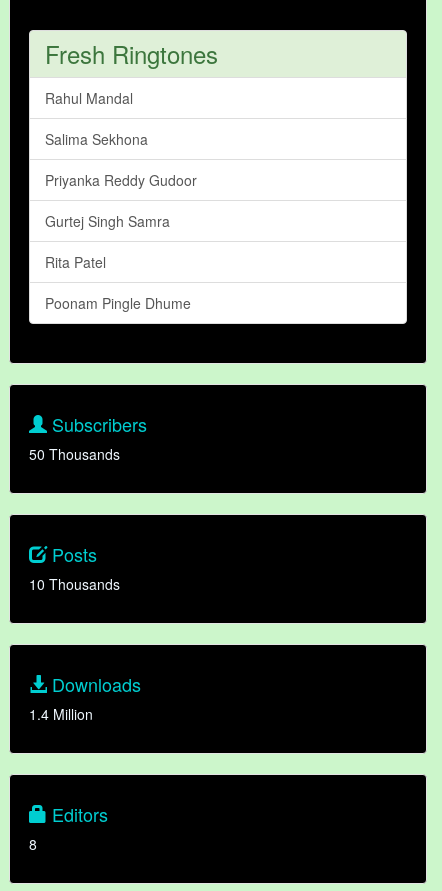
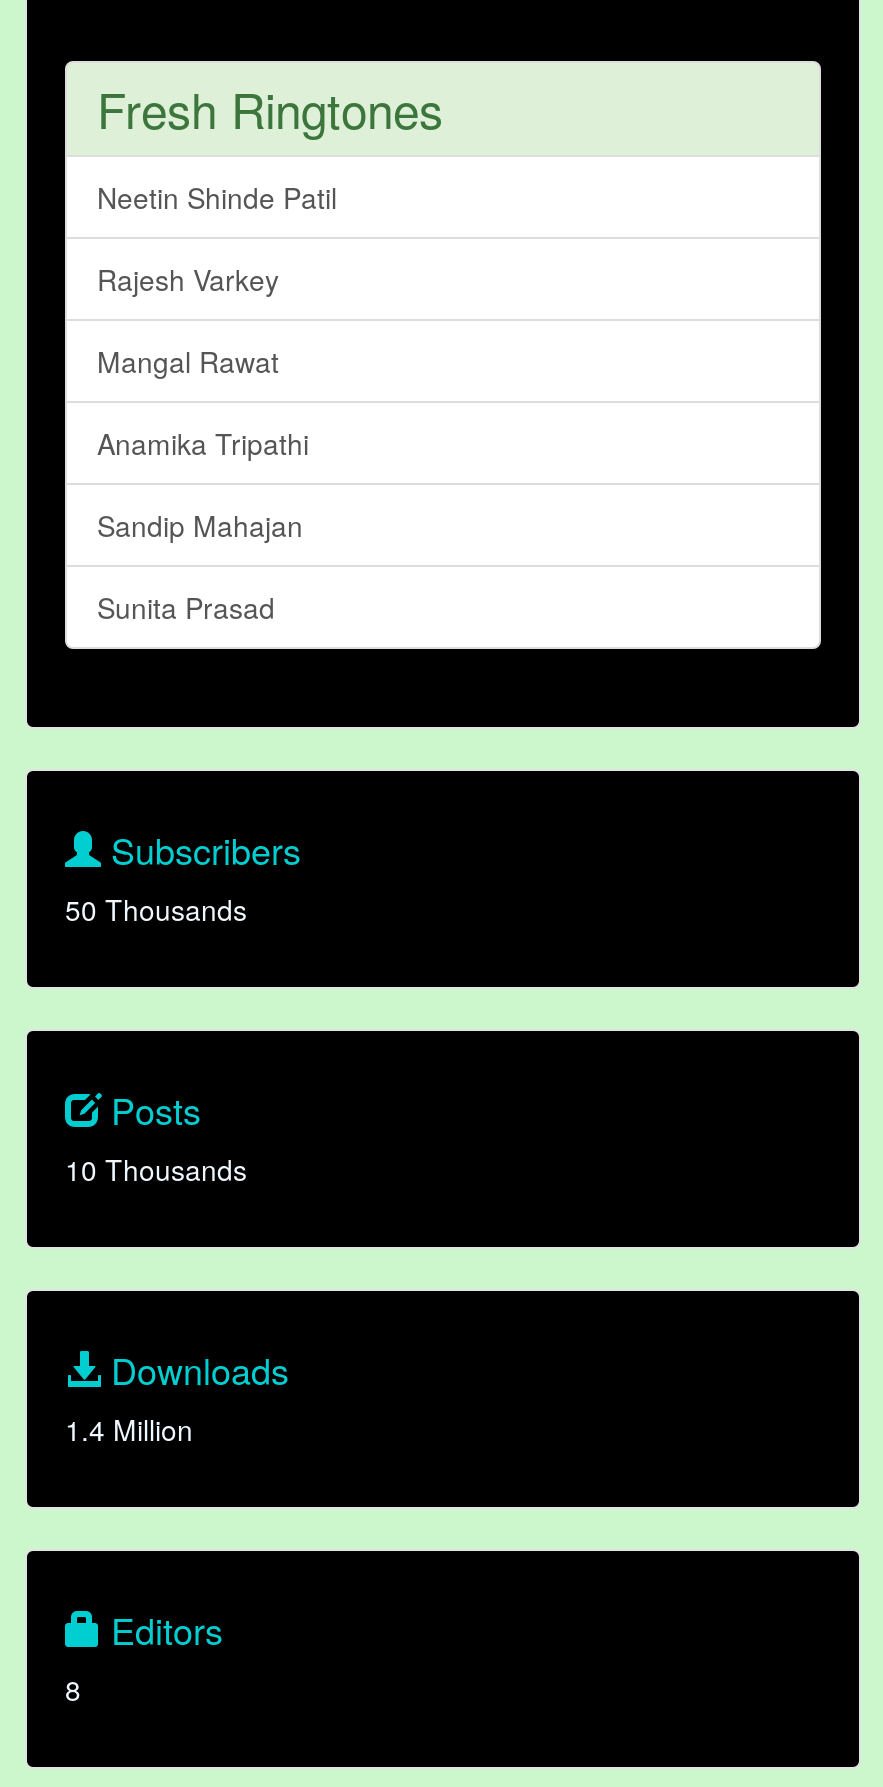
[45,88,133,108] Rahul Mandal -> [97,177,337,217] Neetin Shinde Patil
[45,129,148,149] Salima Sekhona -> [97,259,279,299] Rajesh Varkey
[45,170,197,190] Priyanka Reddy Gudoor -> [97,341,279,381] Mangal Rawat
[45,211,170,231] Gurtej Singh Samra -> [97,423,309,463] Anamika Tripathi
[45,252,106,272] Rita Patel -> [97,505,303,545] Sandip Mahajan
[45,293,191,313] Poonam Pingle Dhume -> [97,587,275,627] Sunita Prasad

